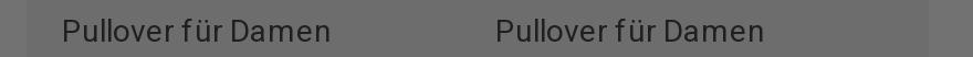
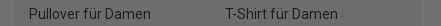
[495,13,765,48] Pullover für Damen -> [225,6,338,22] T-Shirt für Damen

